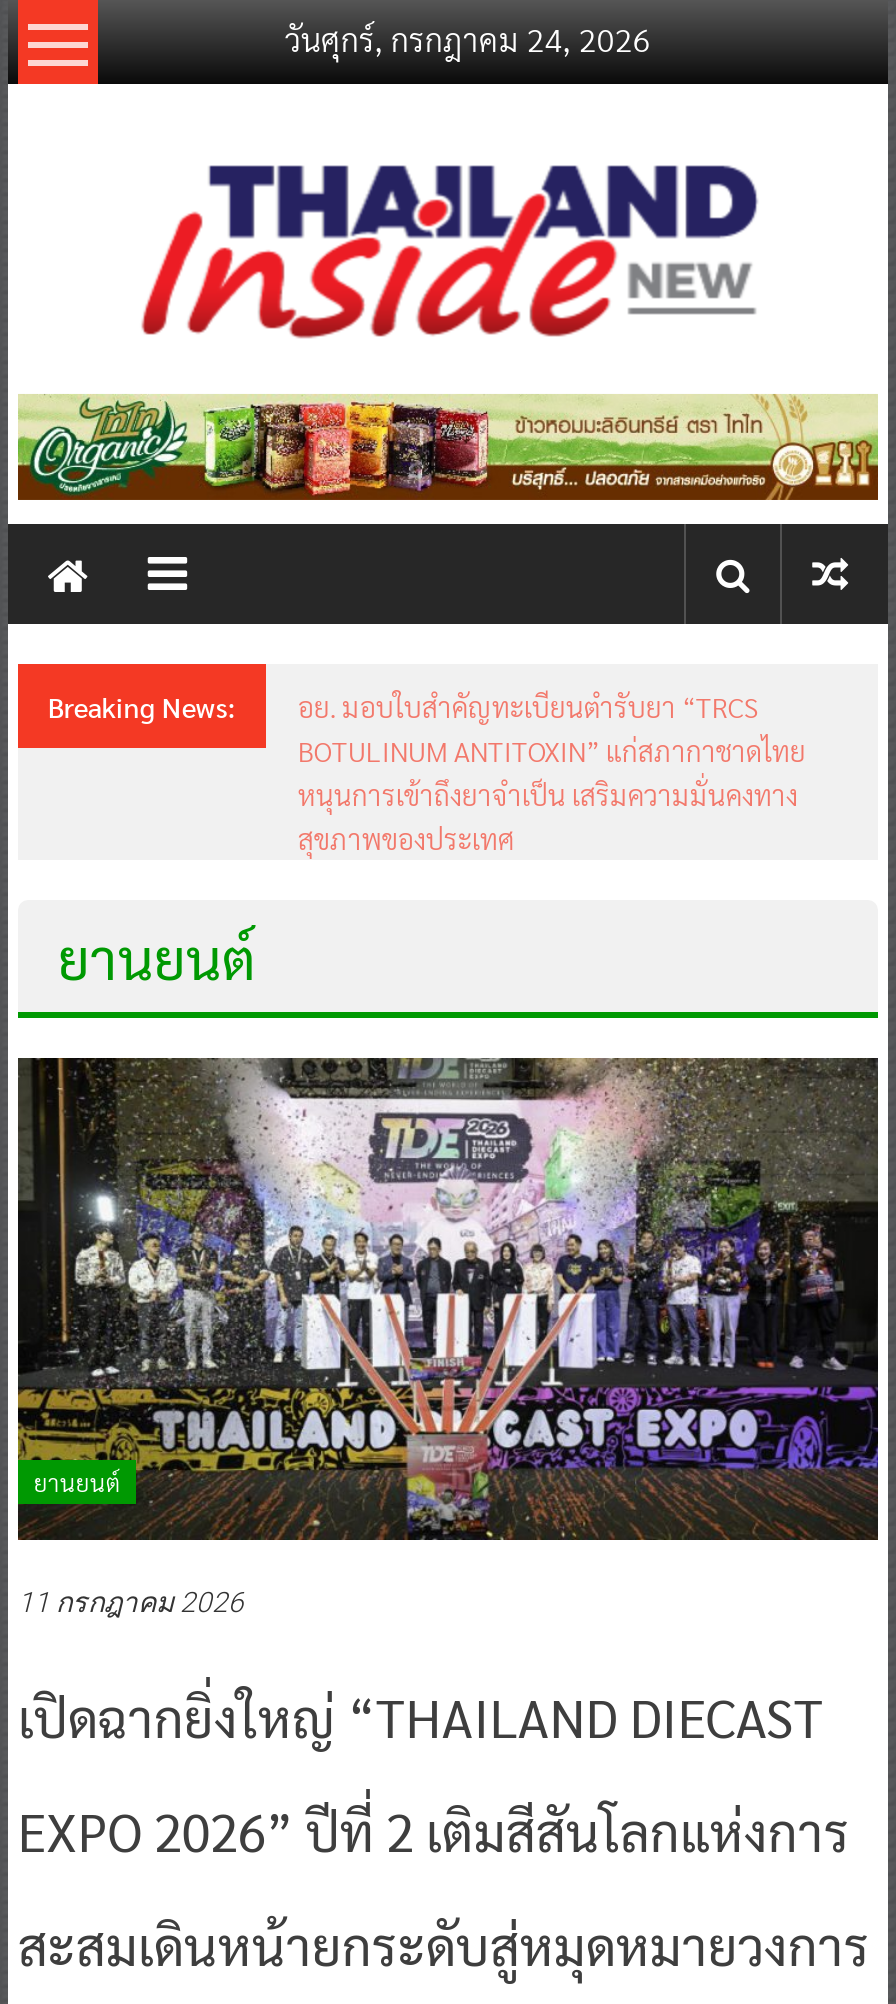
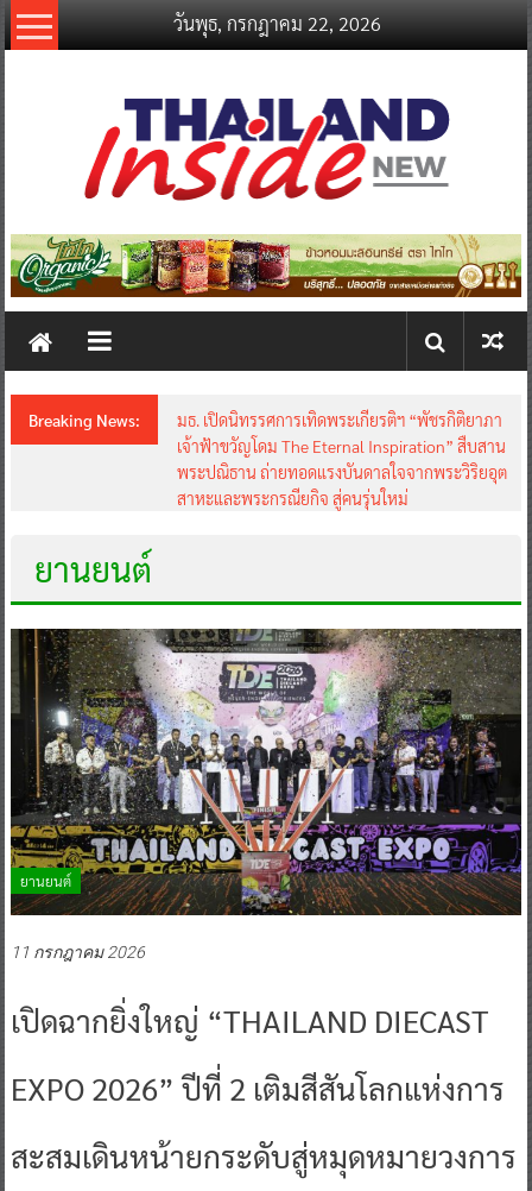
[285,18,651,60] วันศุกร์, กรกฎาคม 24, 2026 -> [174,11,382,36] วันพุธ, กรกฎาคม 22, 2026
[298,688,806,856] อย. มอบใบสำคัญทะเบียนตำรับยา “TRCS | BOTULINUM ANTITOXIN” แก่สภากาชาดไทย | หนุนการเข้าถึงยาจำเป็น เสริมความมั่นคงทาง | สุขภาพของประเทศ -> [177,409,507,509] มธ. เปิดนิทรรศการเทิดพระเกียรติฯ “พัชรกิติยาภา | เจ้าฟ้าขวัญโดม The Eternal Inspiration” สืบสาน | พระปณิธาน ถ่ายทอดแรงบันดาลใจจากพระวิริยอุต | สาหะและพระกรณียกิจ สู่คนรุ่นใหม่

